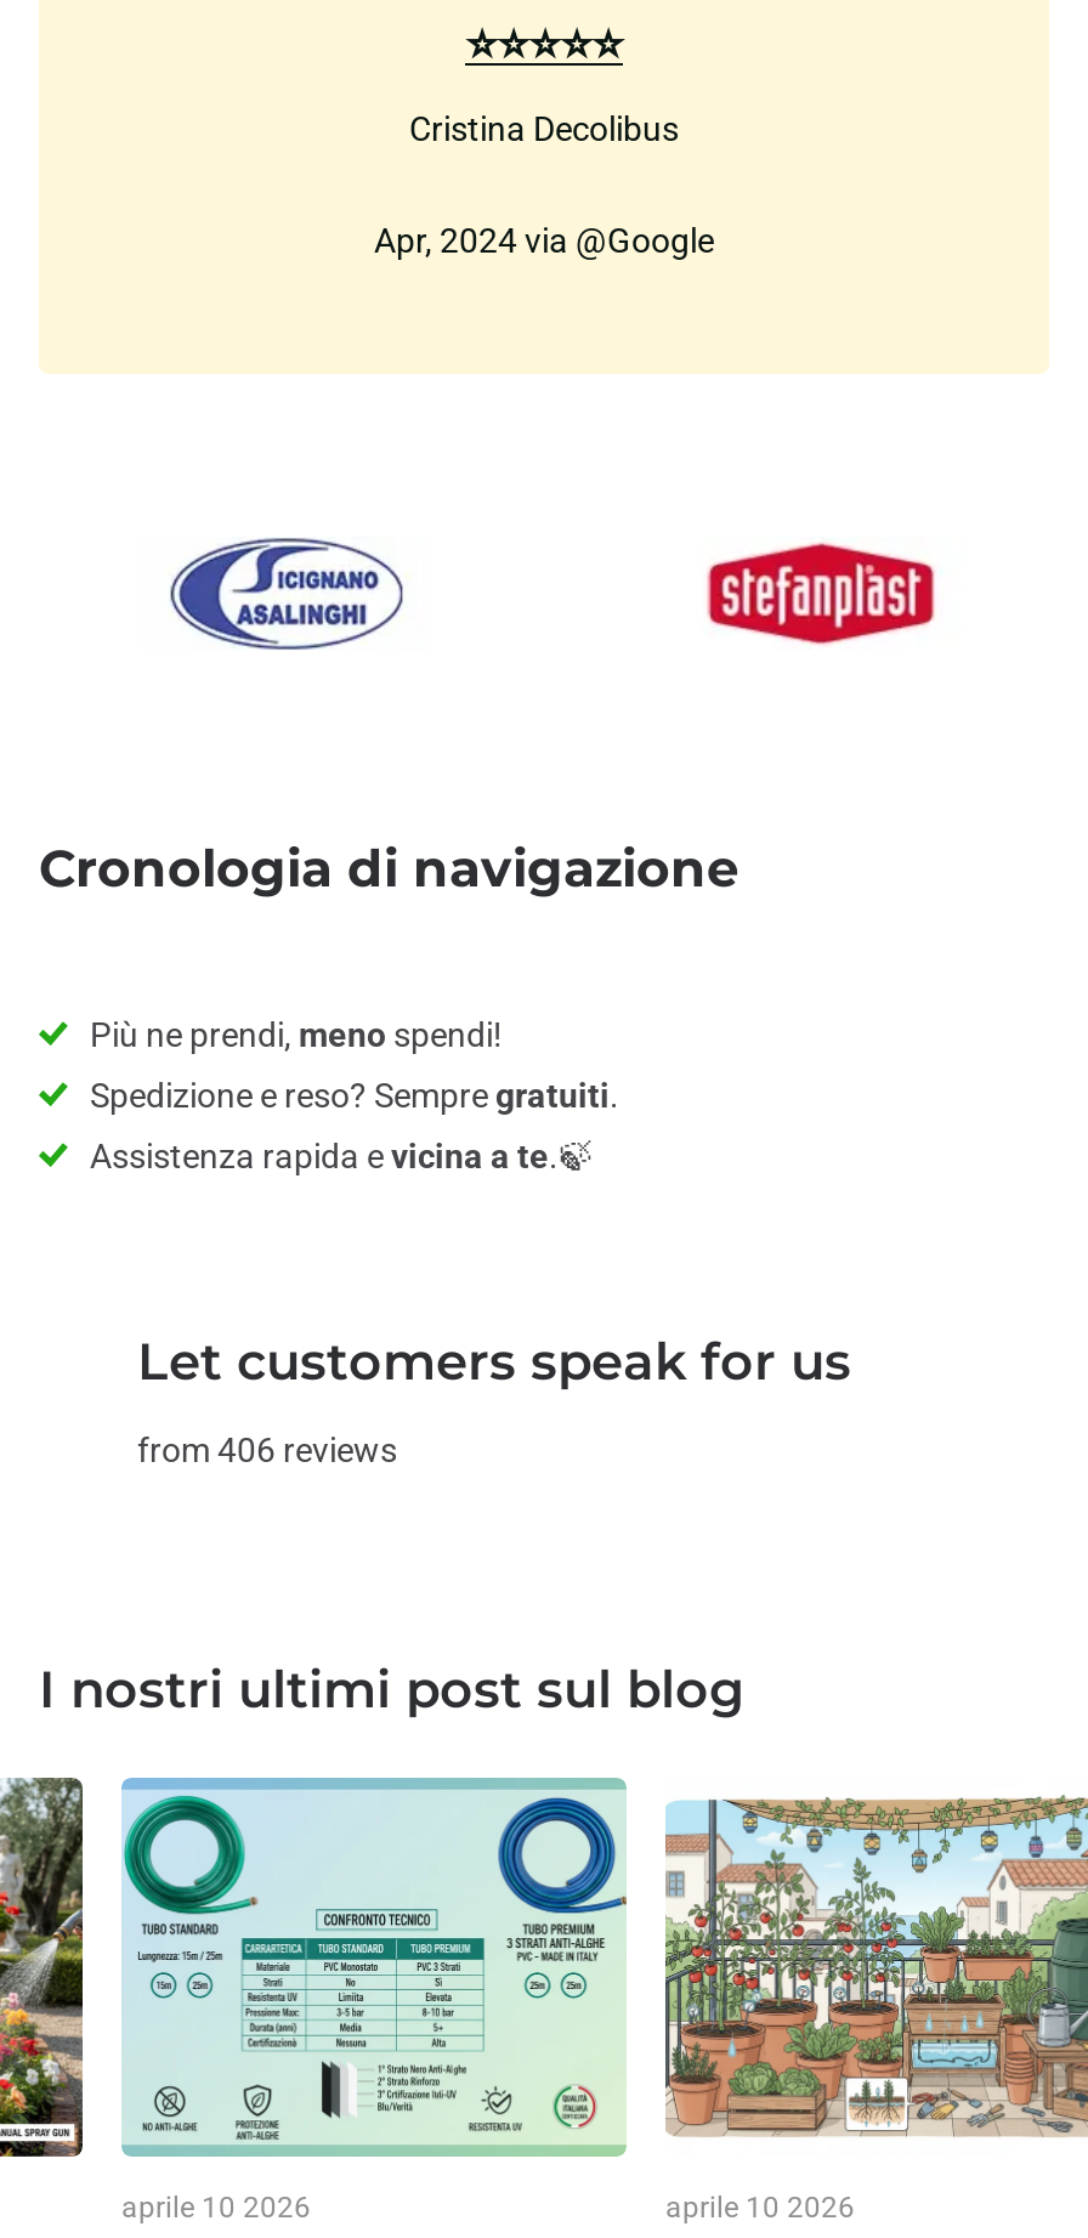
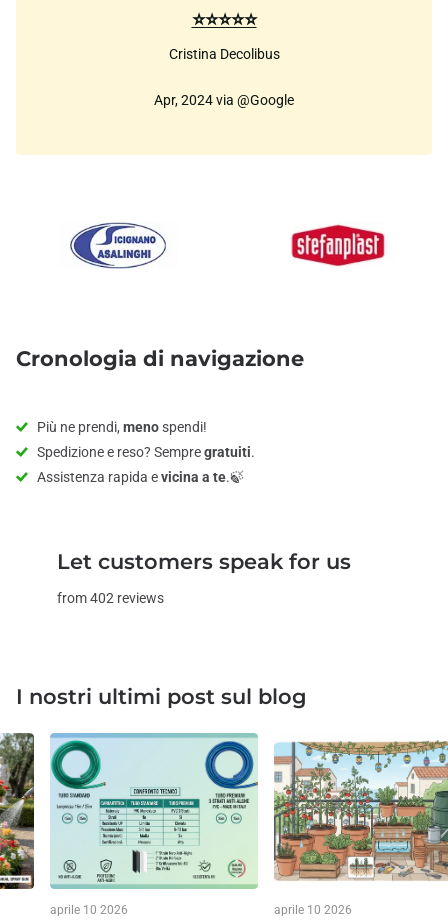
[137,1430,397,1469] from 406 reviews -> [56,590,163,606] from 402 reviews

